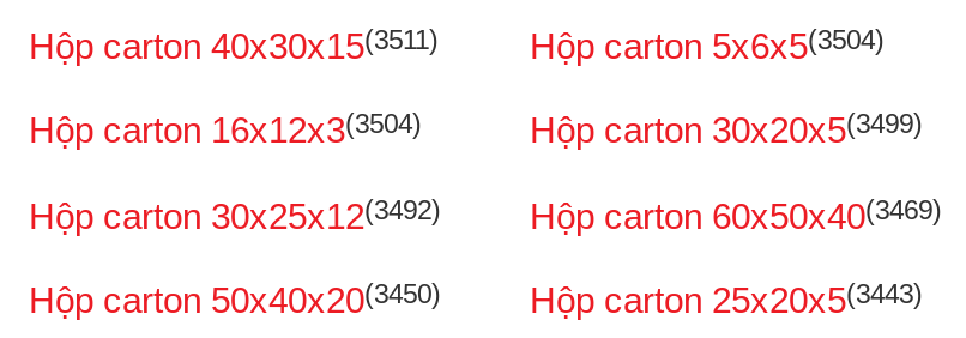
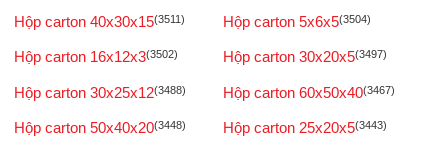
[29,110,422,151] Hộp carton 16x12x3(3504) -> [14,48,178,65] Hộp carton 16x12x3(3502)
[530,110,923,151] Hộp carton 30x20x5(3499) -> [223,48,387,65] Hộp carton 30x20x5(3497)
[29,195,441,236] Hộp carton 30x25x12(3492) -> [14,84,186,101] Hộp carton 30x25x12(3488)
[530,195,942,236] Hộp carton 60x50x40(3469) -> [223,84,395,101] Hộp carton 60x50x40(3467)
[29,280,441,321] Hộp carton 50x40x20(3450) -> [14,119,186,136] Hộp carton 50x40x20(3448)

